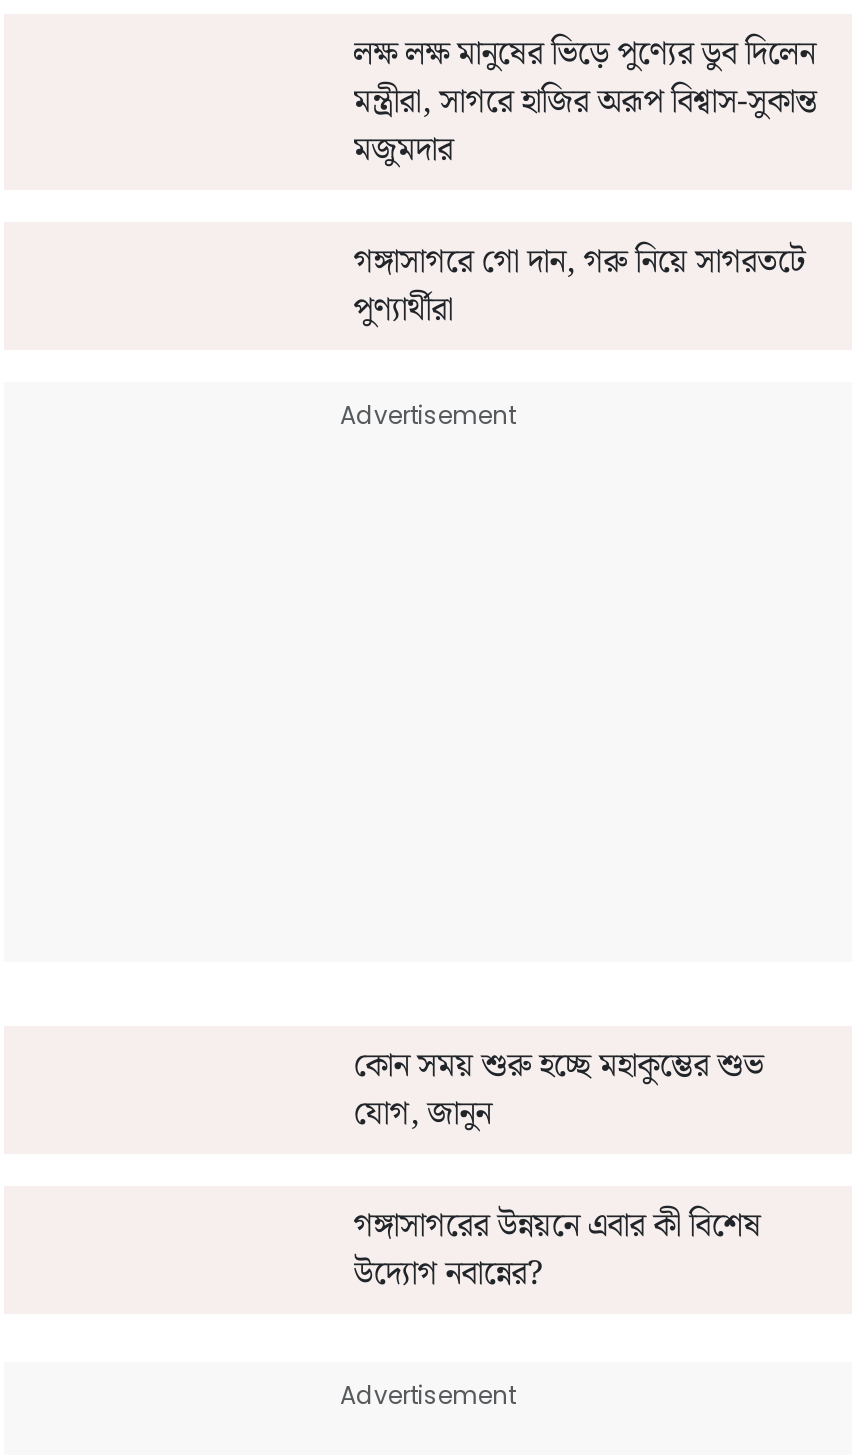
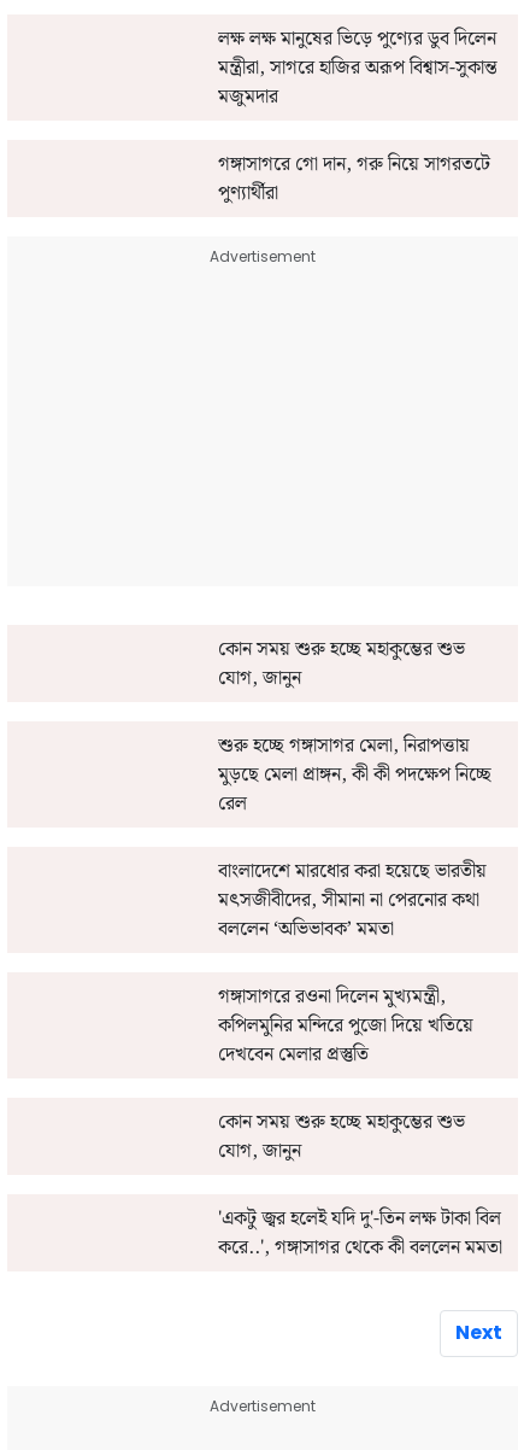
[353,1200,761,1300] গঙ্গাসাগরের উন্নয়নে এবার কী বিশেষ | উদ্যোগ নবান্নের? -> [218,730,502,1346] শুরু হচ্ছে গঙ্গাসাগর মেলা, নিরাপত্তায় | মুড়ছে মেলা প্রাঙ্গন, কী কী পদক্ষেপ নিচ্ছে | রেল | বাংলাদেশে মারধোর করা হয়েছে ভারতীয় | মৎসজীবীদের, সীমানা না পেরনোর কথা | বললেন ‘অভিভাবক’ মমতা | গঙ্গাসাগরে রওনা দিলেন মুখ্যমন্ত্রী, | কপিলমুনির মন্দিরে পুজো দিয়ে খতিয়ে | দেখবেন মেলার প্রস্তুতি | কোন সময় শুরু হচ্ছে মহাকুম্ভের শুভ | যোগ, জানুন | 'একটু জ্বর হলেই যদি দু'-তিন লক্ষ টাকা বিল | করে..', গঙ্গাসাগর থেকে কী বললেন মমতা | Next

